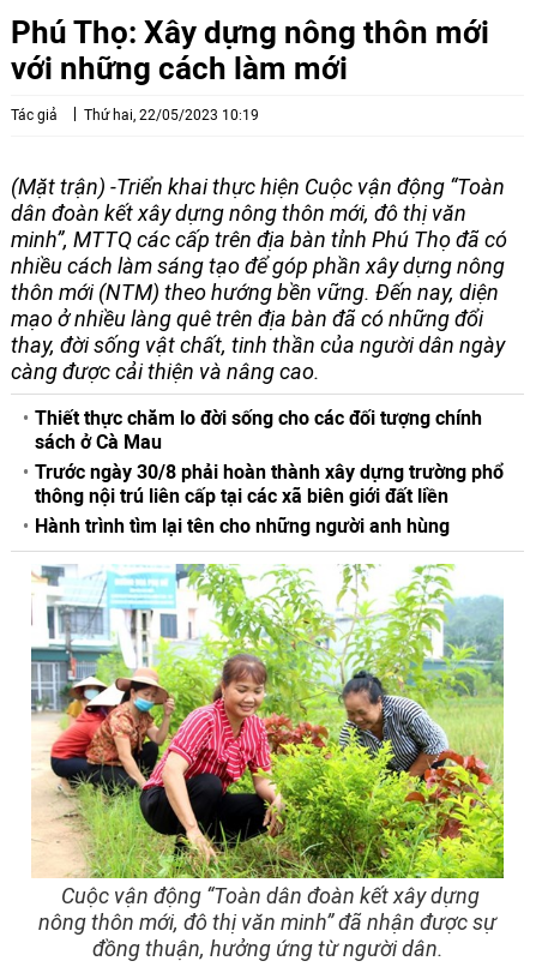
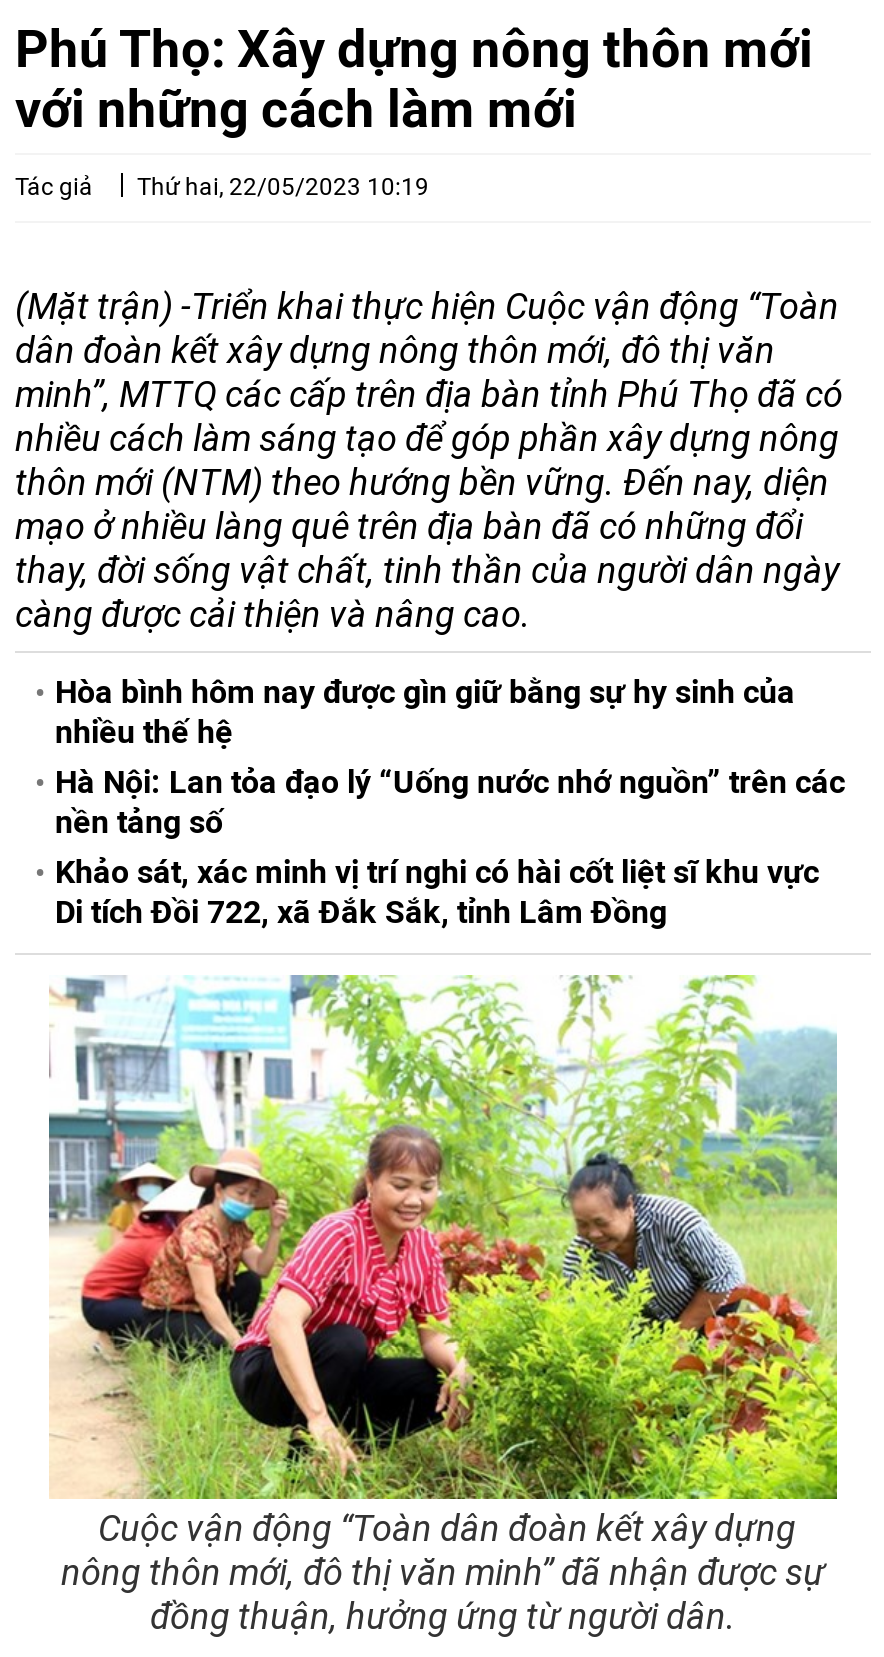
[35,407,504,537] Thiết thực chăm lo đời sống cho các đối tượng chính | sách ở Cà Mau | Trước ngày 30/8 phải hoàn thành xây dựng trường phổ | thông nội trú liên cấp tại các xã biên giới đất liền | Hành trình tìm lại tên cho những người anh hùng -> [55,673,845,931] Hòa bình hôm nay được gìn giữ bằng sự hy sinh của | nhiều thế hệ | Hà Nội: Lan tỏa đạo lý “Uống nước nhớ nguồn” trên các | nền tảng số | Khảo sát, xác minh vị trí nghi có hài cốt liệt sĩ khu vực | Di tích Đồi 722, xã Đắk Sắk, tỉnh Lâm Đồng

